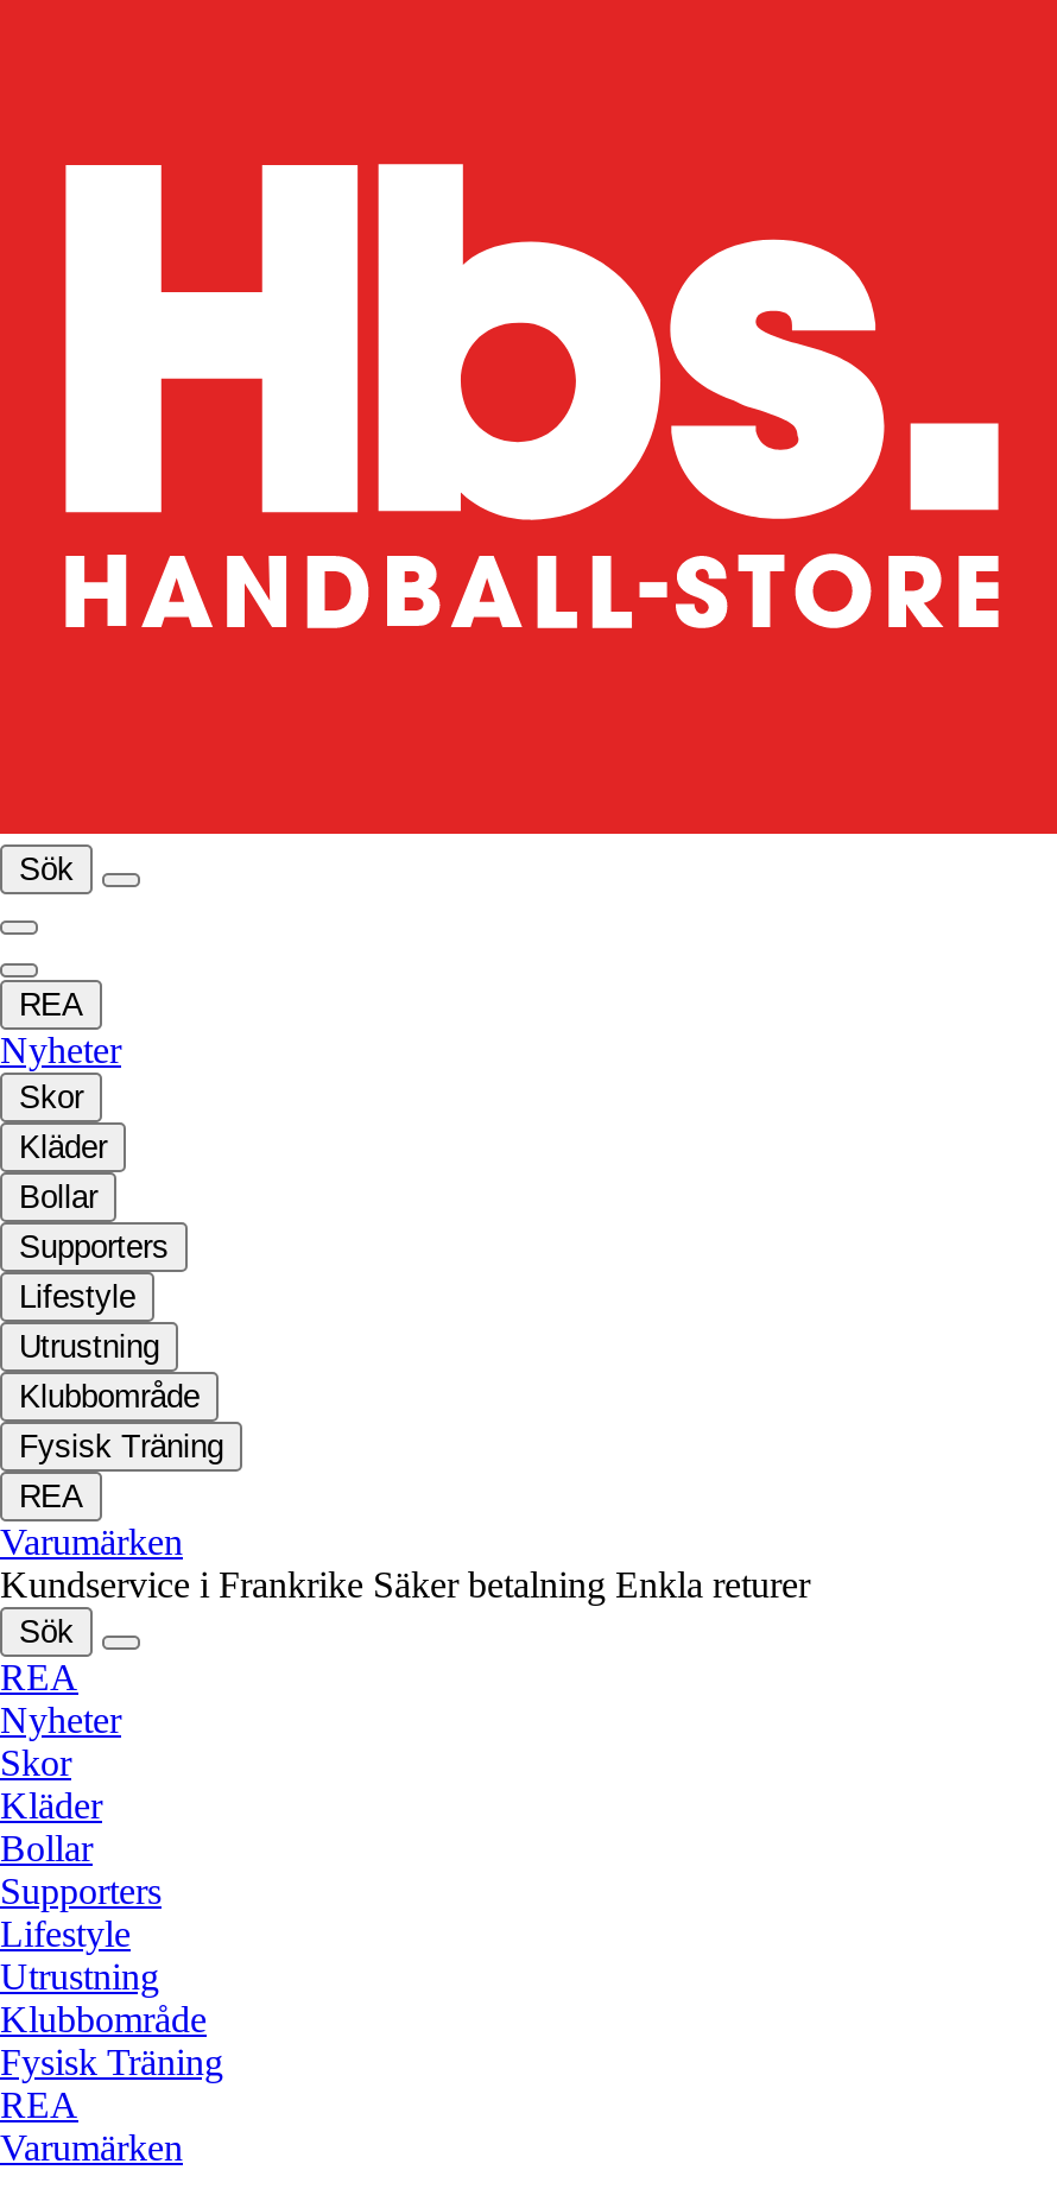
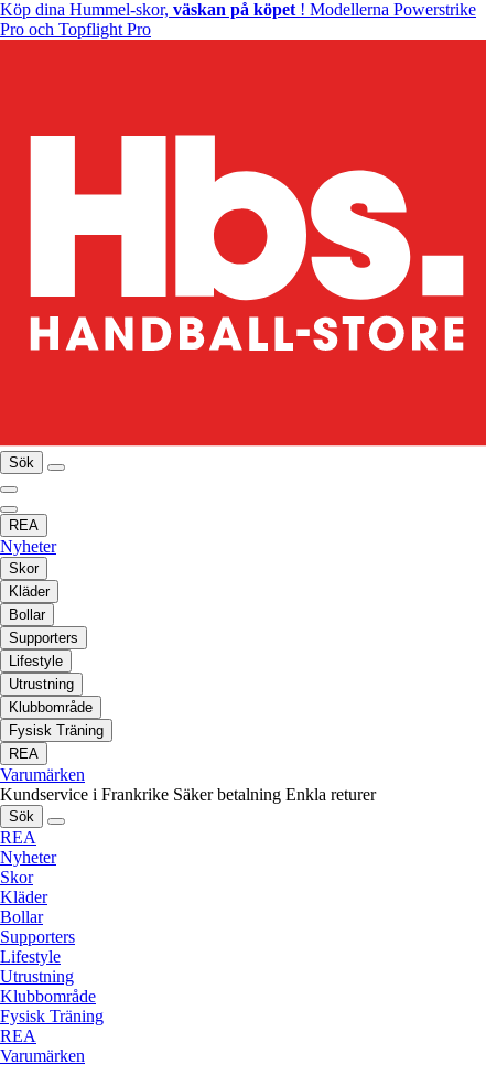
none -> [0,0,476,39] Köp dina Hummel-skor, väskan på köpet! Modellerna Powerstrike | Pro och Topflight Pro

